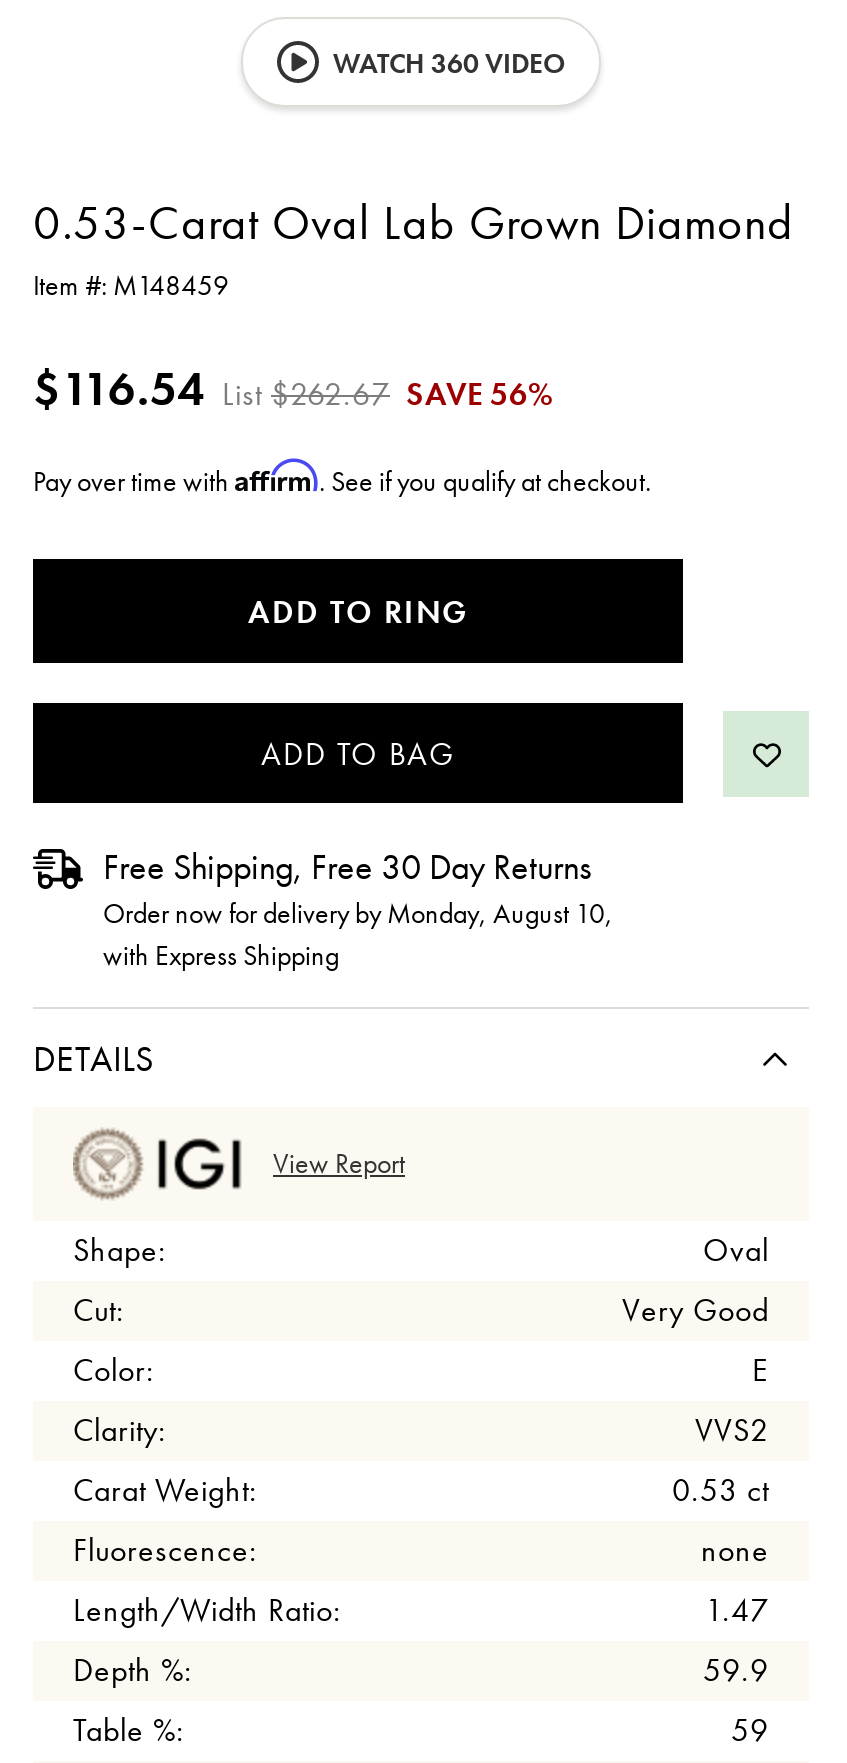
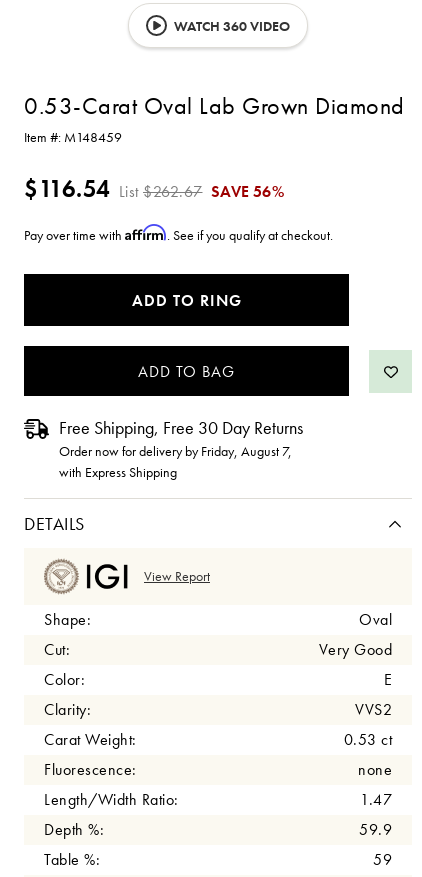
[103,895,613,931] Order now for delivery by Monday, August 10, -> [59,442,292,460] Order now for delivery by Friday, August 7,

